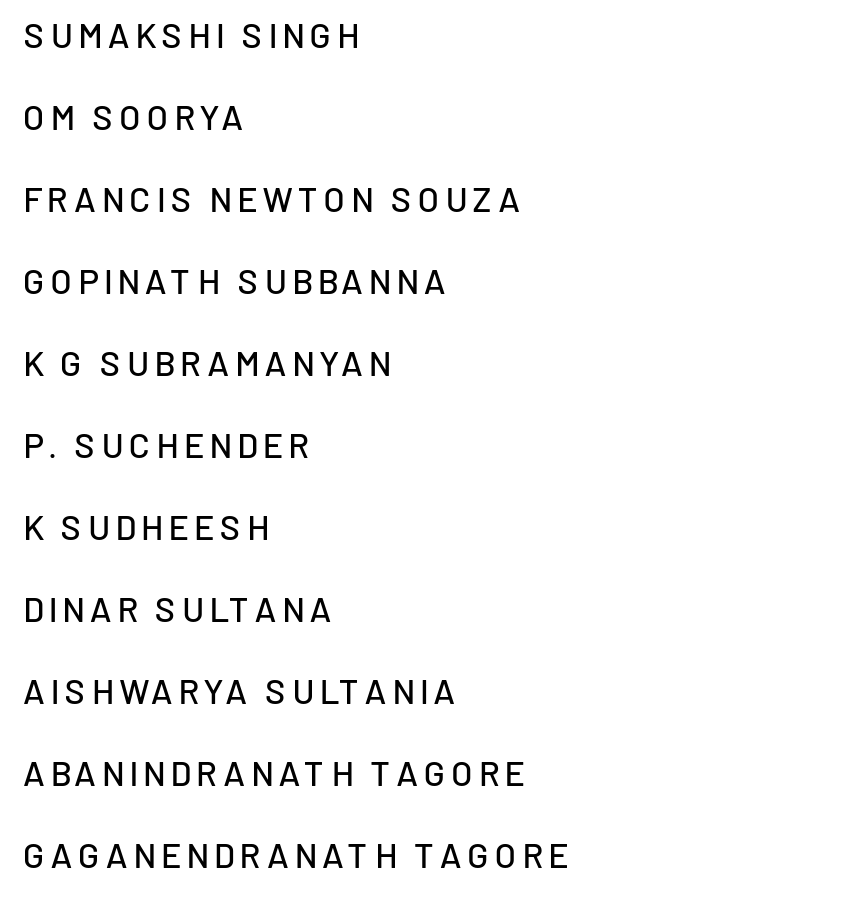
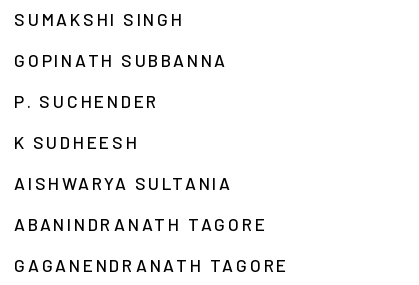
[23,95,526,217] OM SOORYA | FRANCIS NEWTON SOUZA -> none
[23,341,396,381] K G SUBRAMANYAN -> none
[23,587,337,627] DINAR SULTANA -> none

